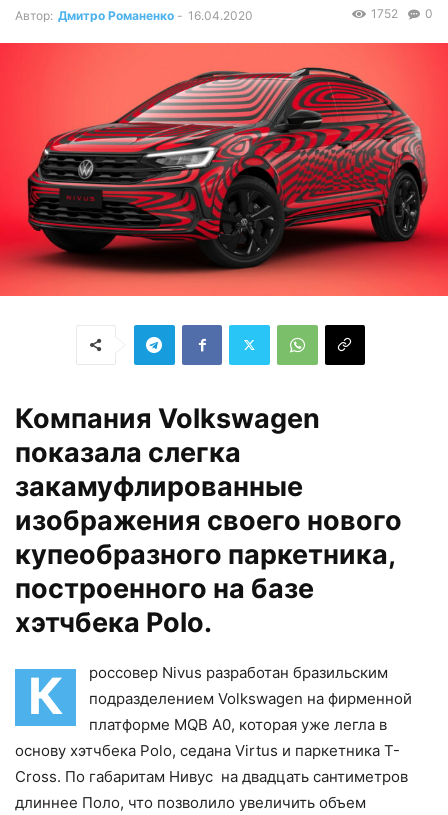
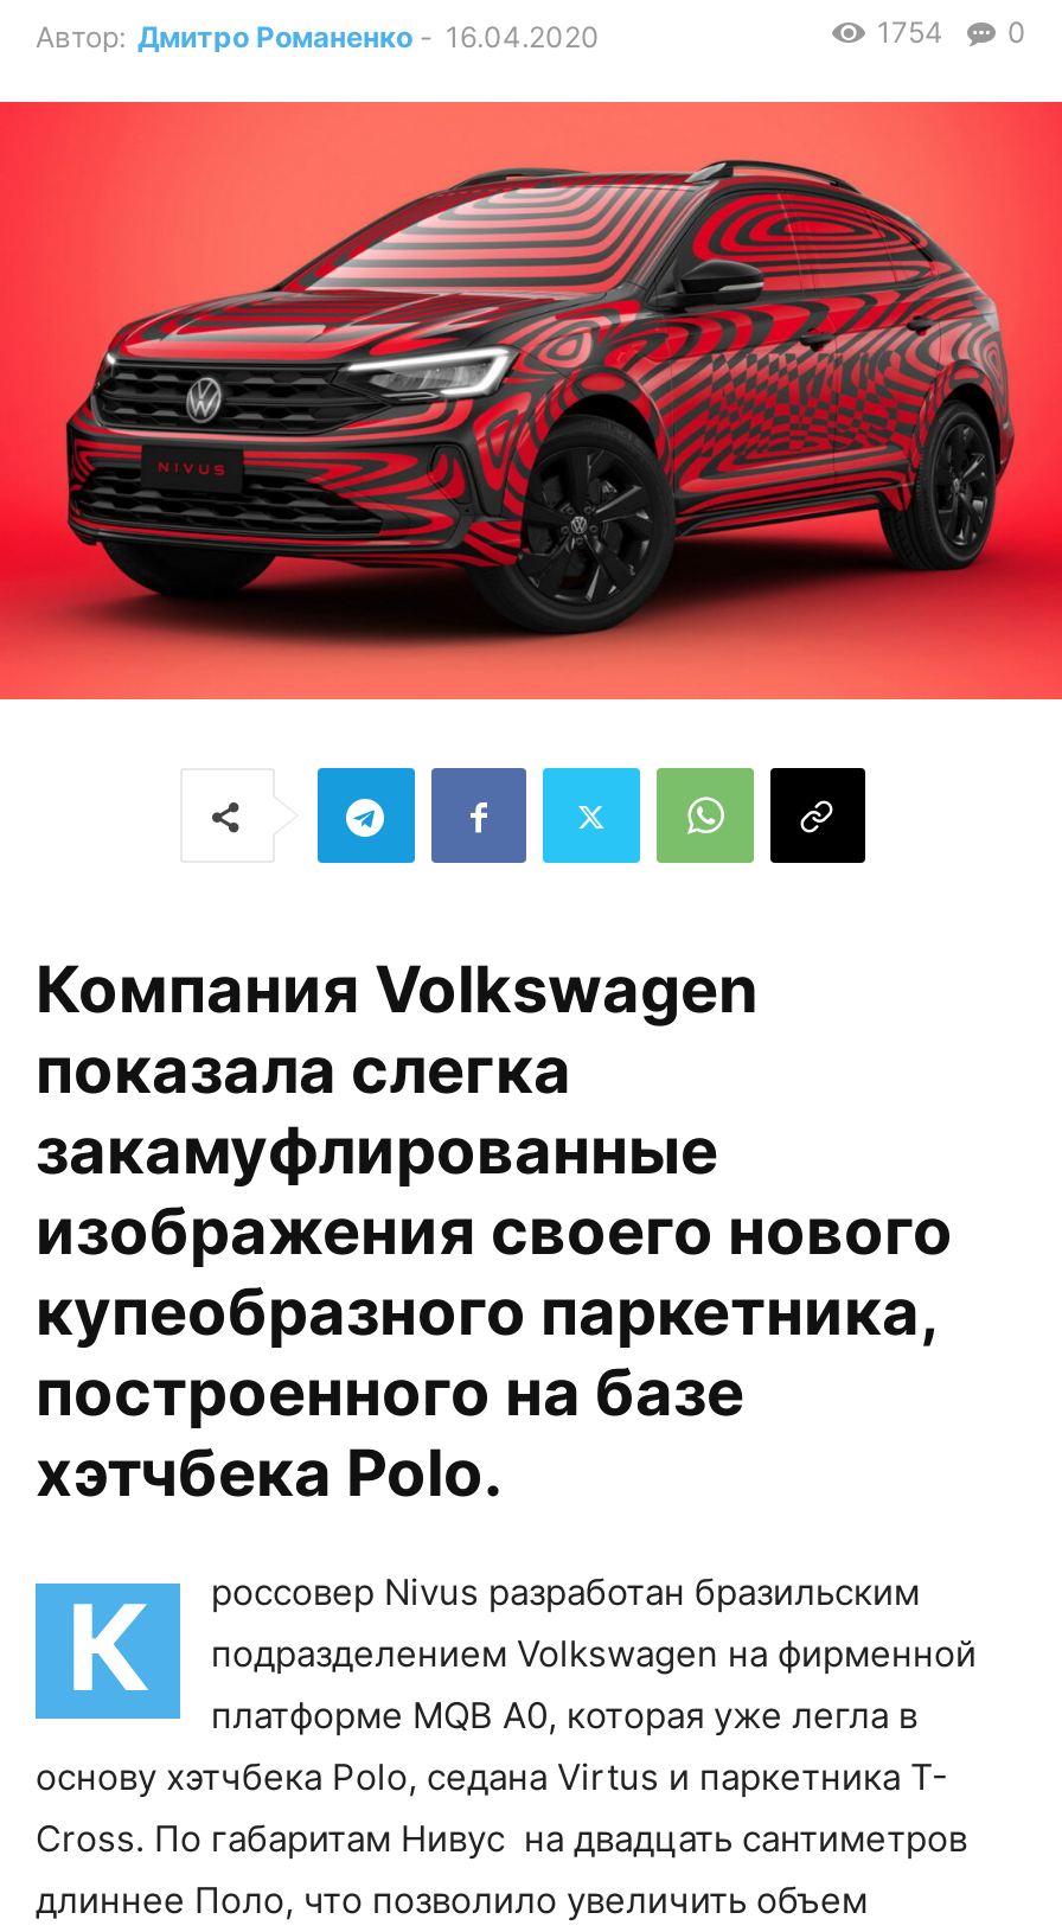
[371,6,433,21] 1752 0 -> [877,14,1026,50] 1754 0

